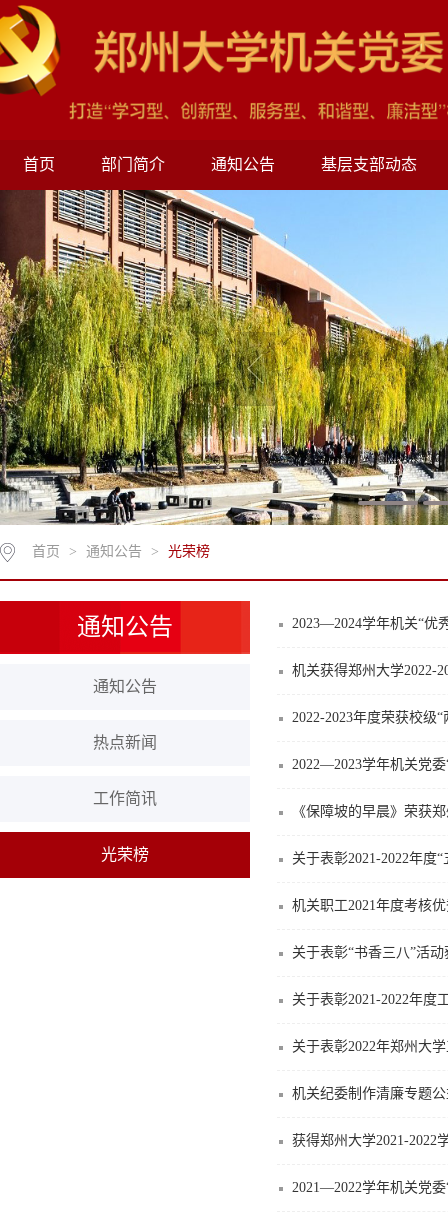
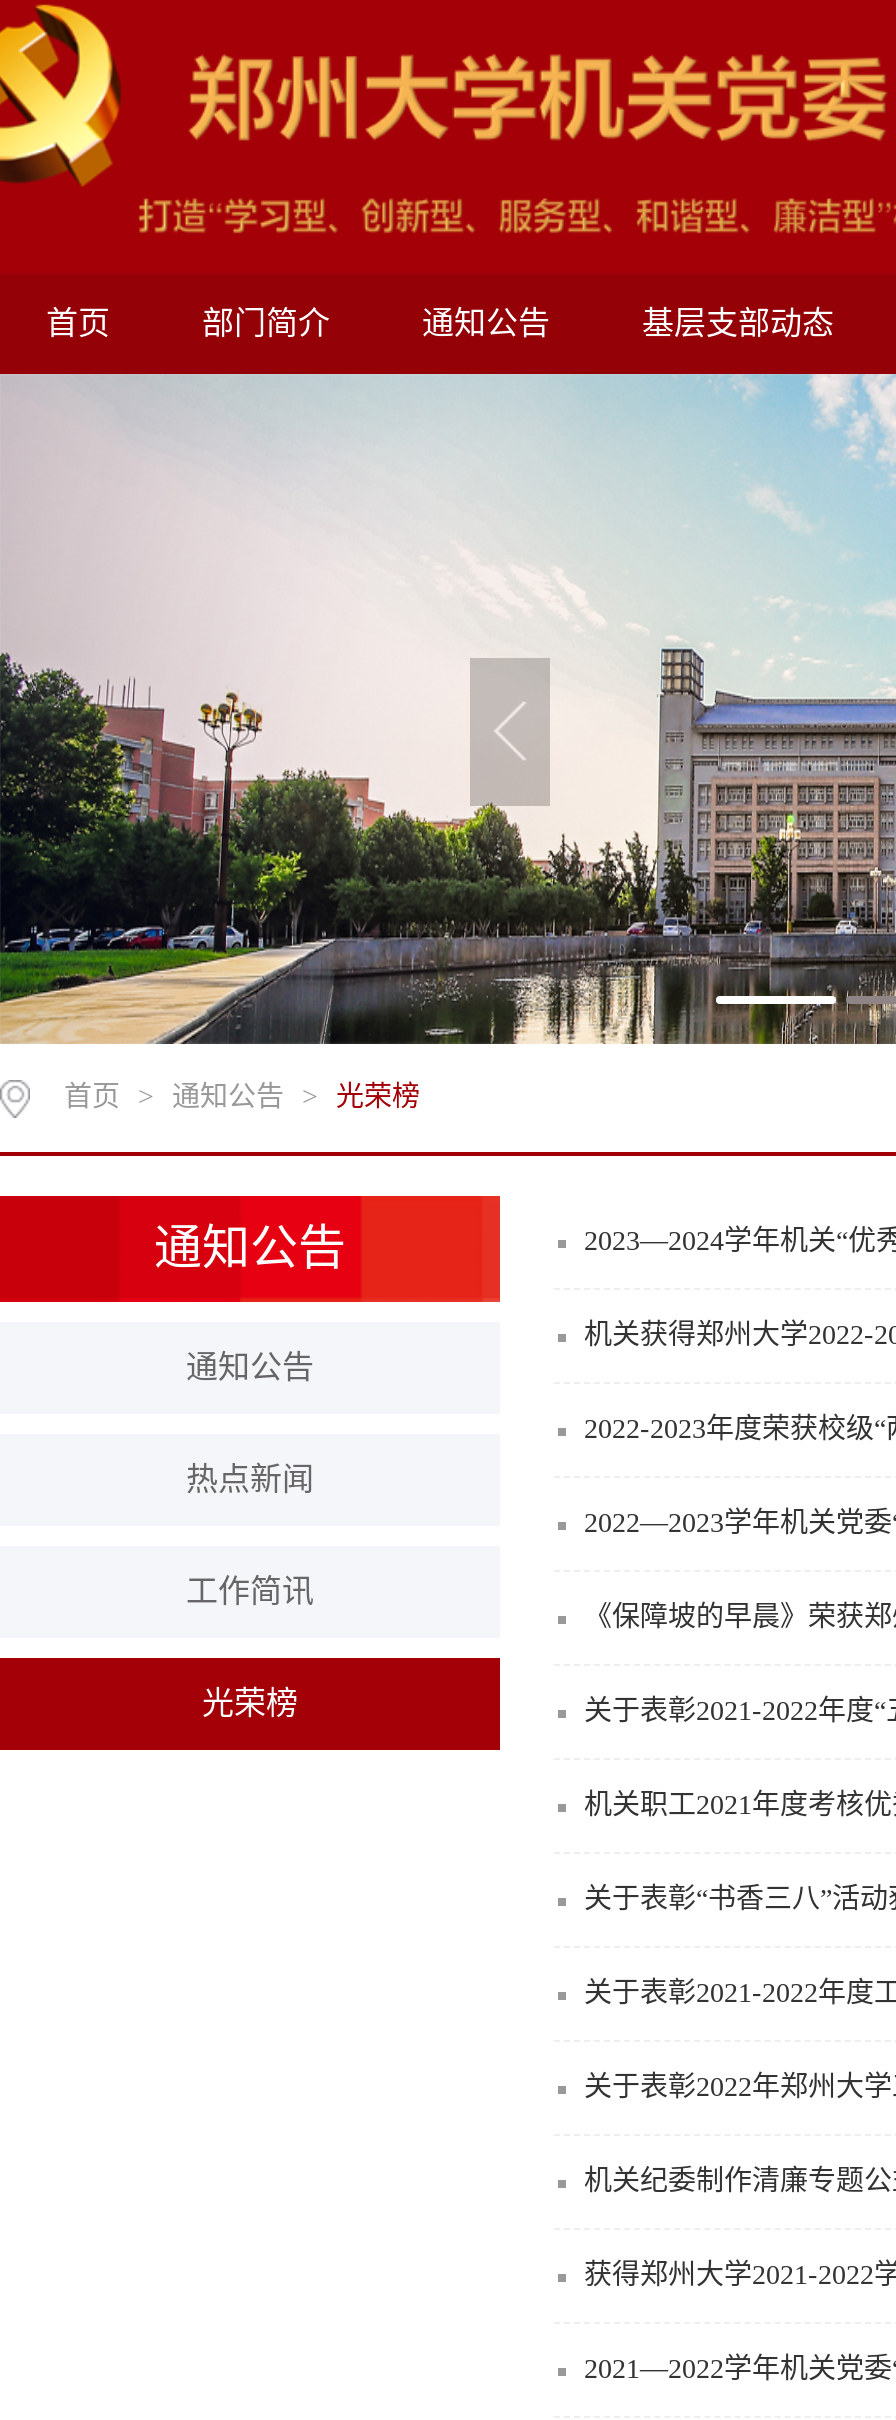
[3,189,445,526] [image] -> [6,372,890,1046] [image]

